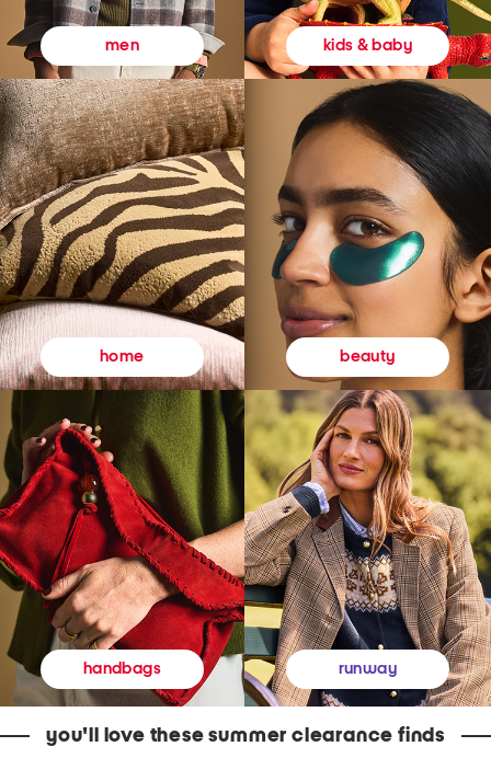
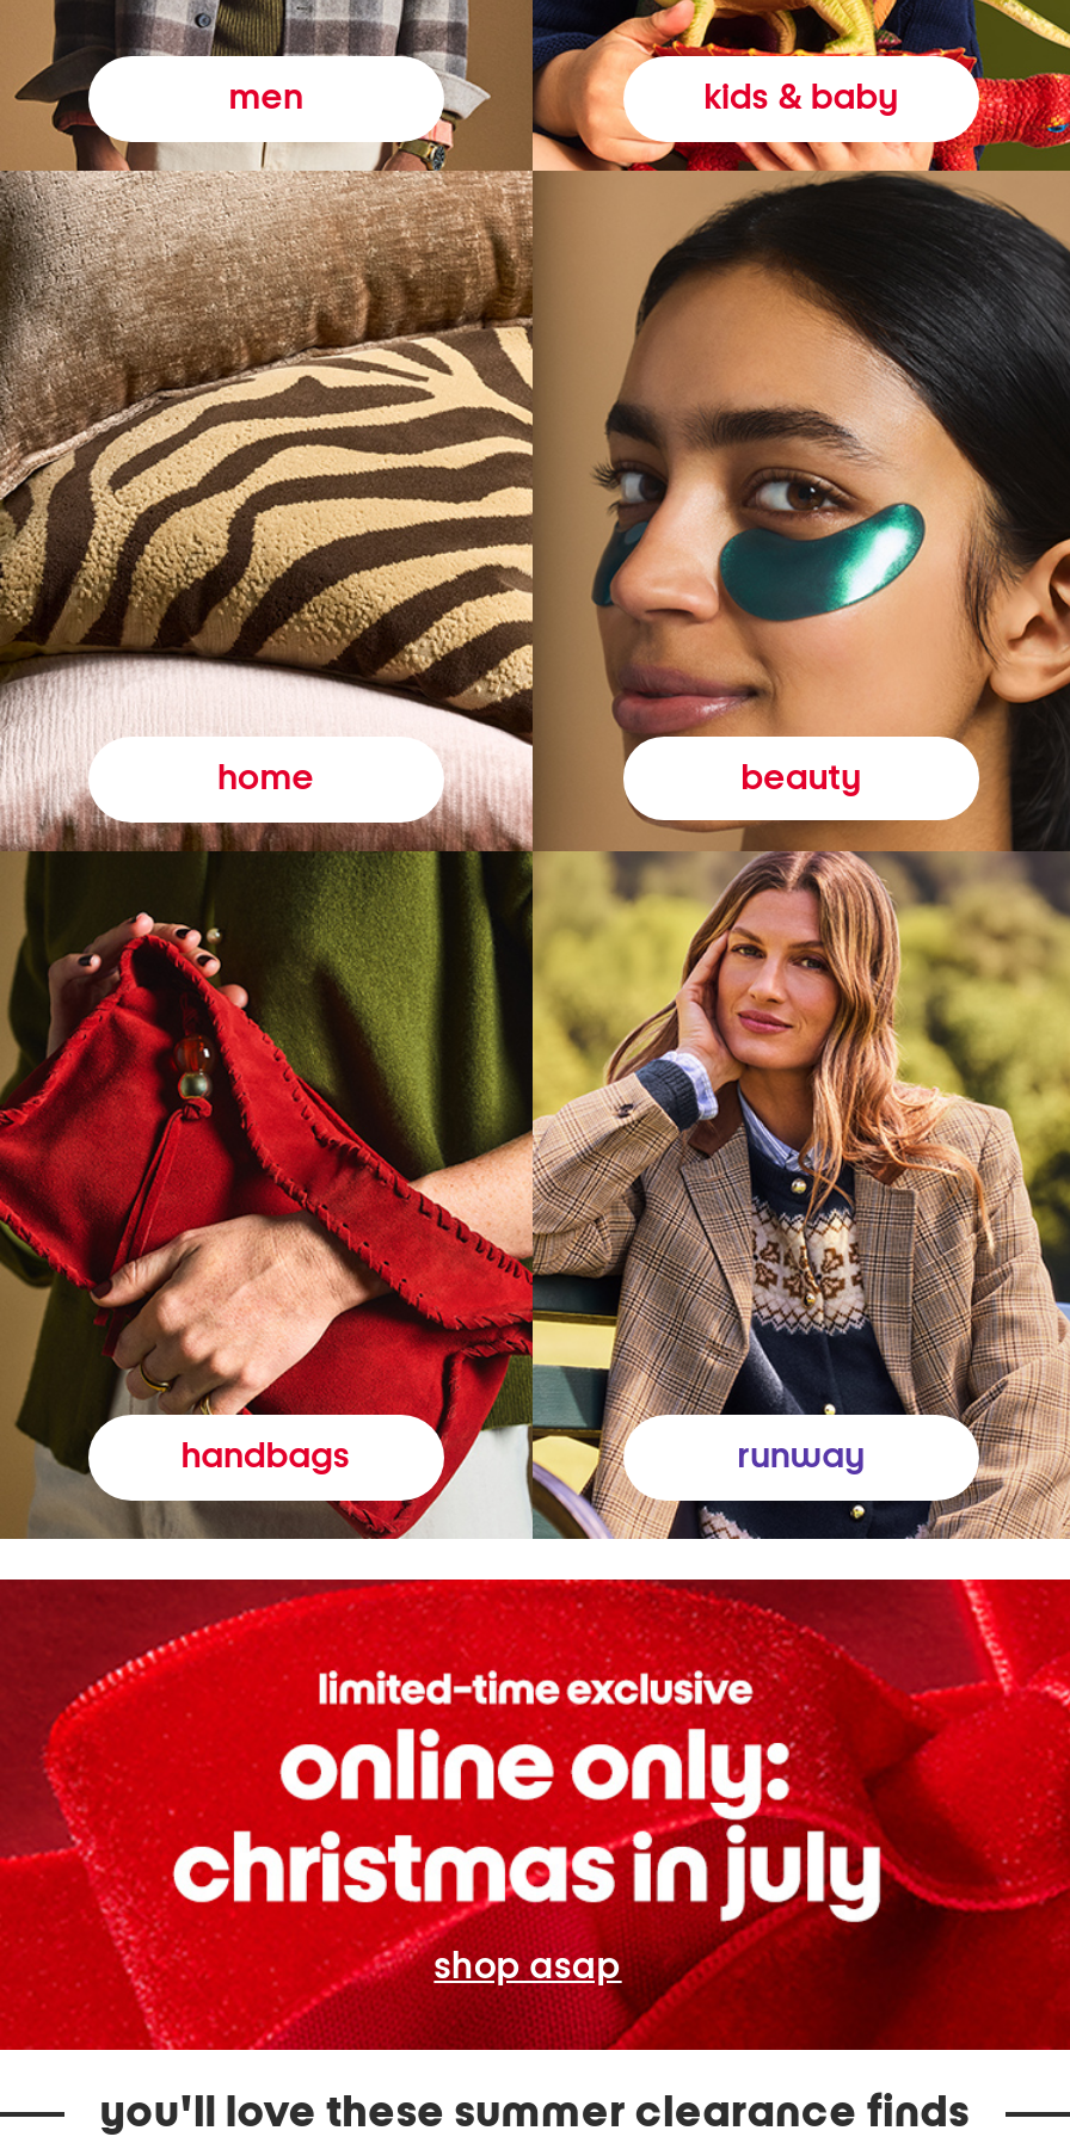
none -> [7,1576,1063,2051] [image] | shop asap

